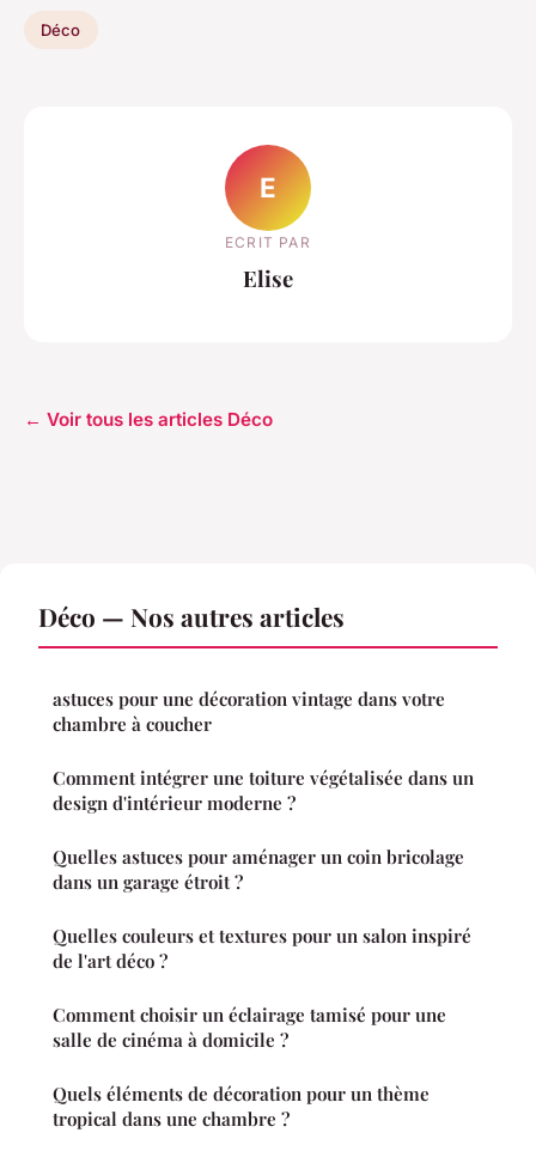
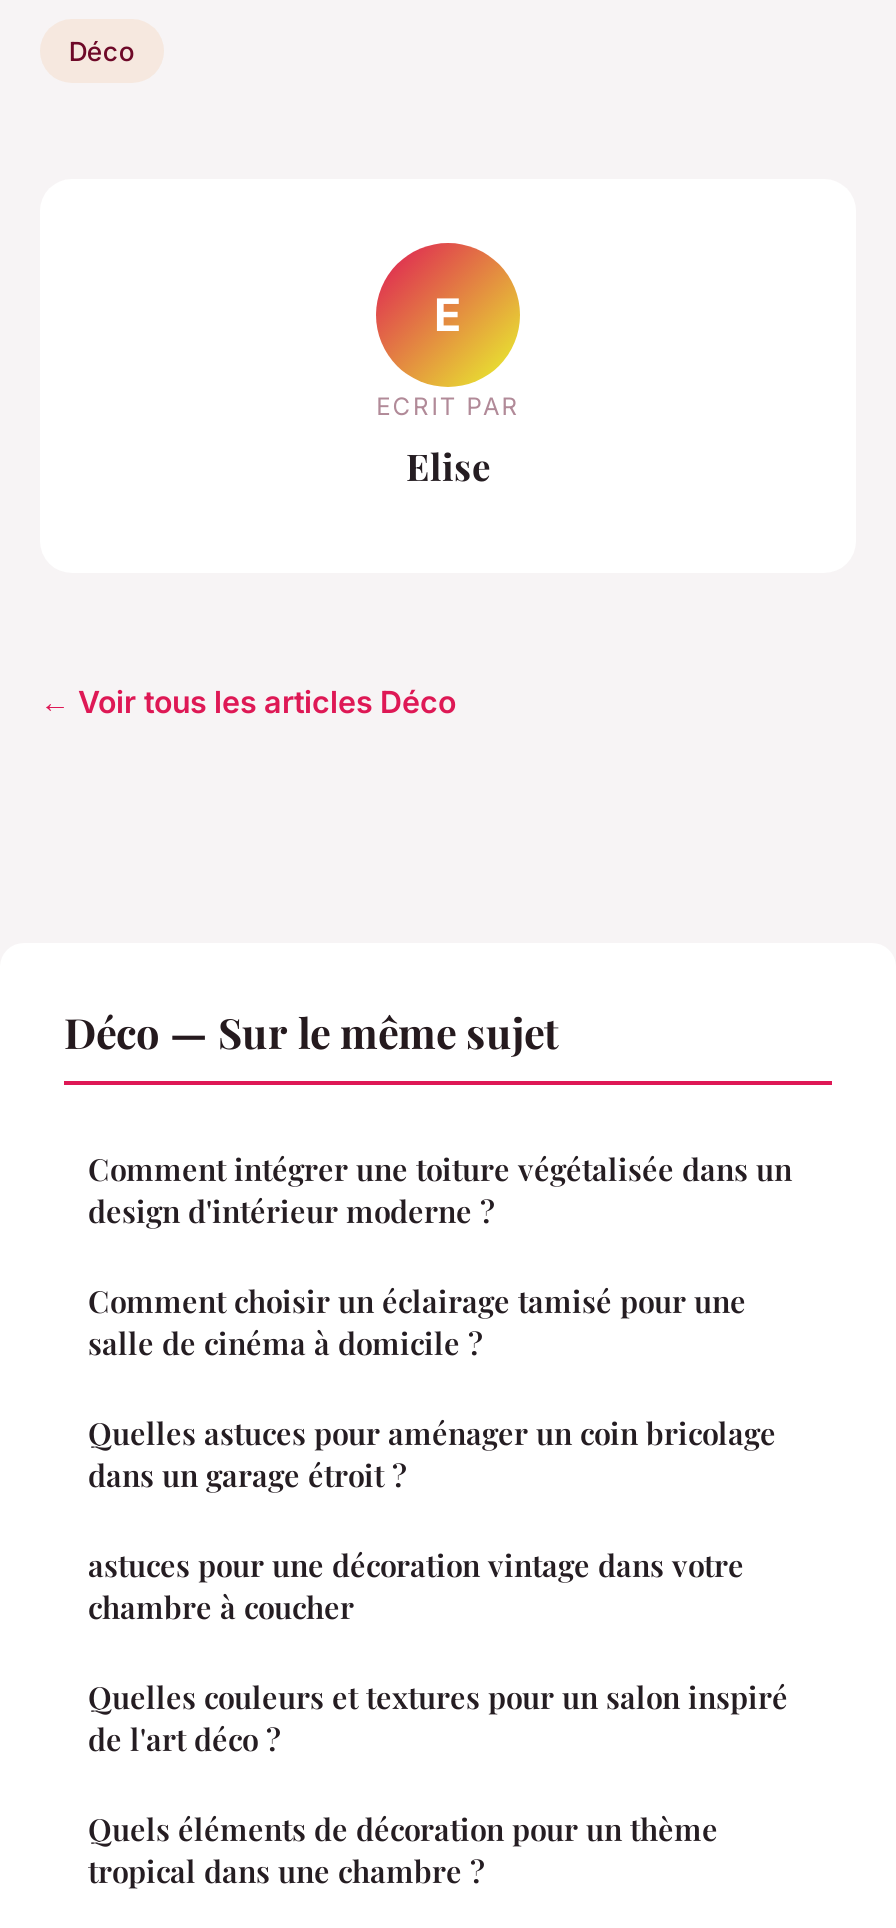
[38,600,345,633] Déco — Nos autres articles -> [64,1003,558,1059] Déco — Sur le même sujet
moved [53,687,445,736] -> [88,1545,744,1627]: astuces pour une décoration vintage dans votre | chambre à coucher
moved [53,766,474,894] -> [88,1149,792,1495]: Comment intégrer une toiture végétalisée dans un | design d'intérieur moderne ? | Quelles astuces pour aménager un coin bricolage | dans un garage étroit ?
moved [53,924,471,973] -> [88,1677,788,1759]: Quelles couleurs et textures pour un salon inspiré | de l'art déco ?
moved [53,1003,446,1052] -> [88,1281,746,1363]: Comment choisir un éclairage tamisé pour une | salle de cinéma à domicile ?

